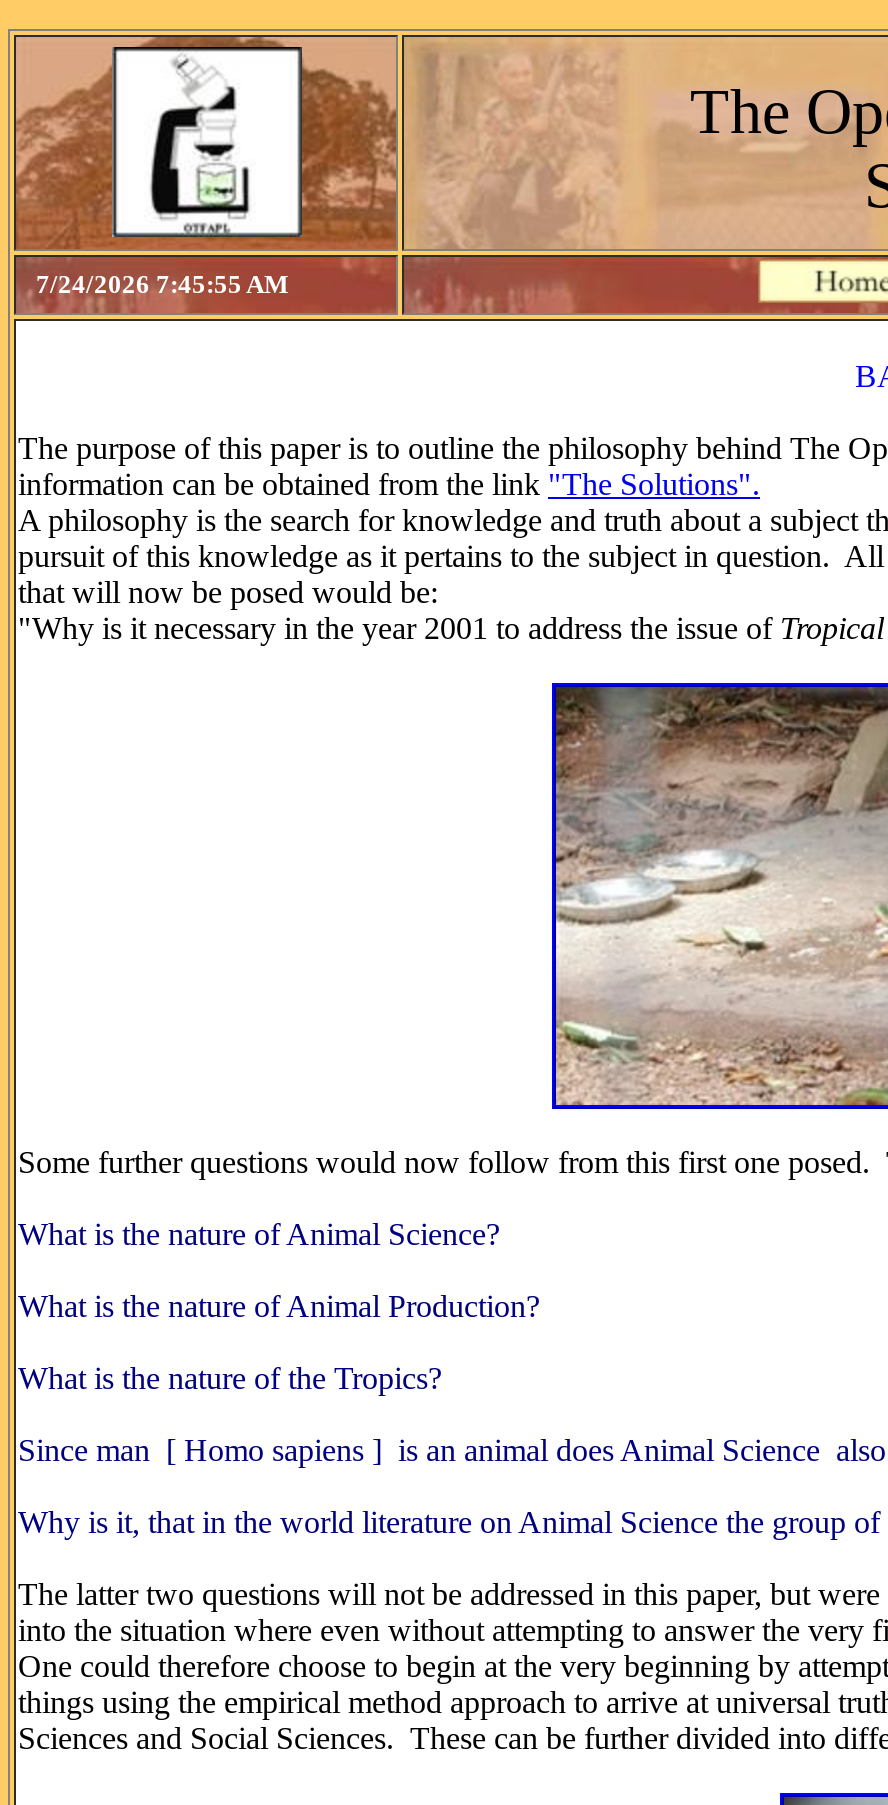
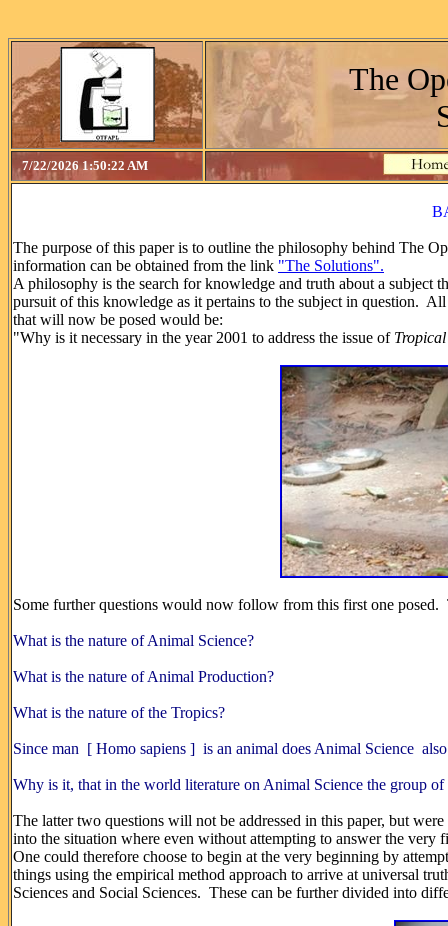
[18,269,288,299] 7/24/2026 7:45:55 AM -> [13,158,148,173] 7/22/2026 1:50:22 AM

